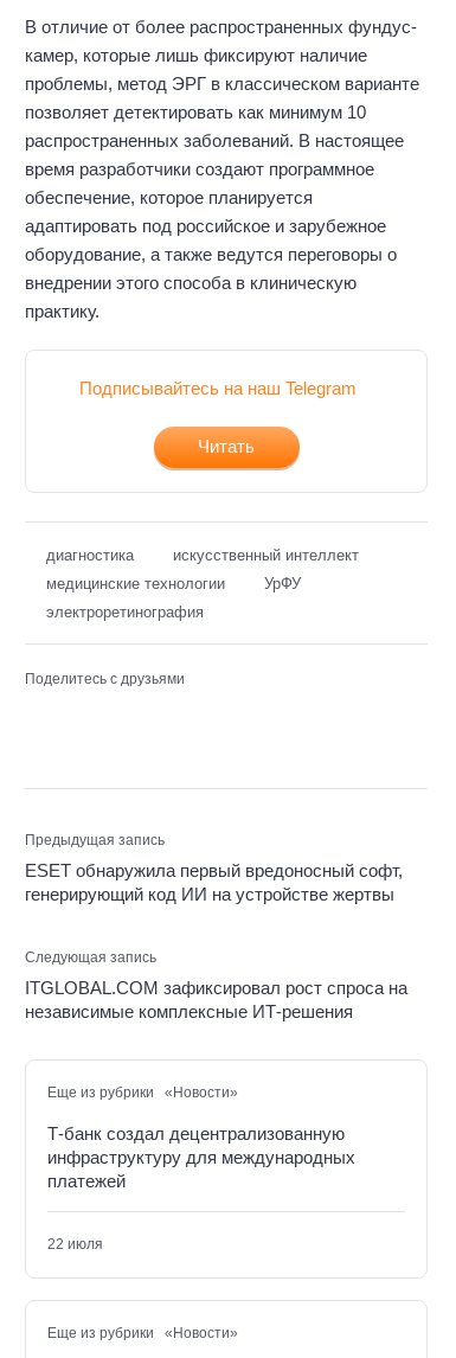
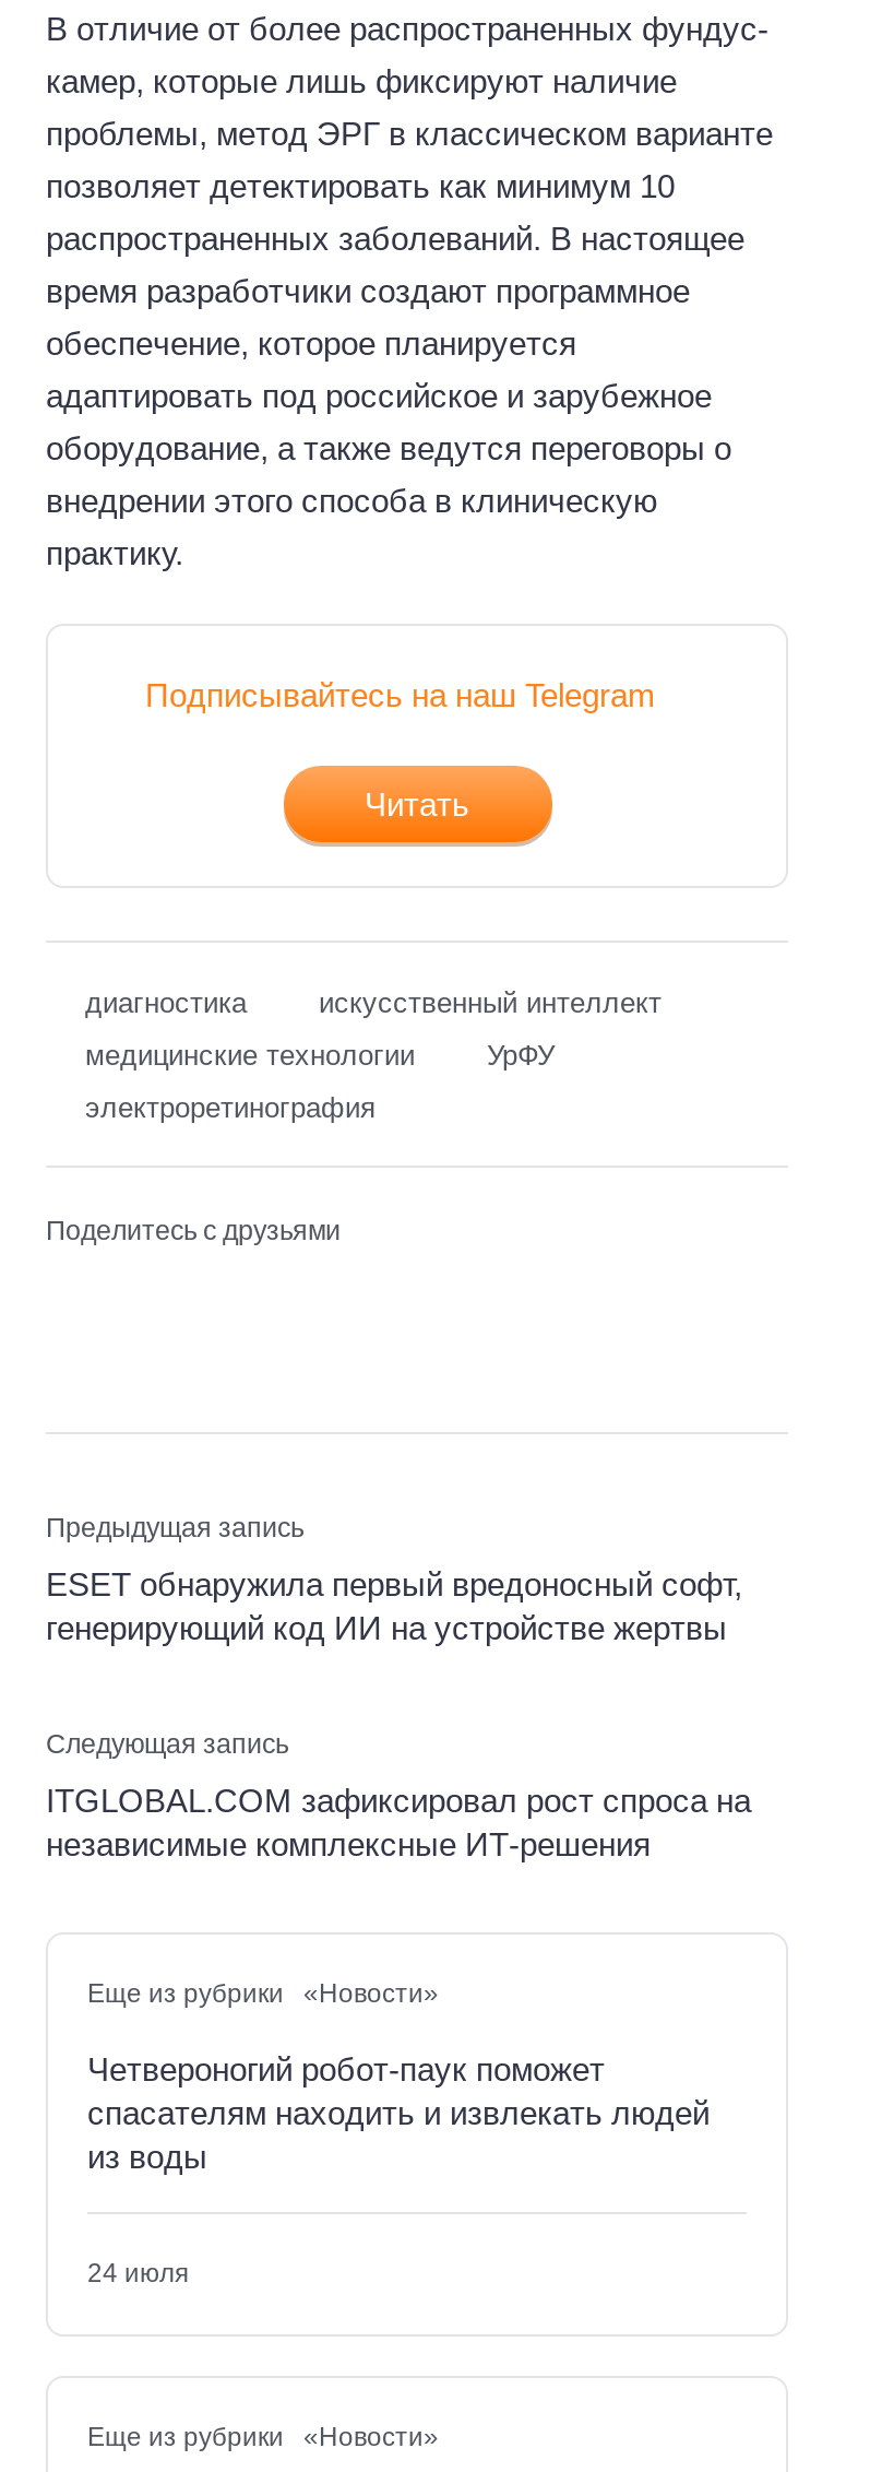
[47,1124,355,1191] Т-банк создал децентрализованную | инфраструктуру для международных | платежей -> [87,2051,710,2175] Четвероногий робот-паук поможет | спасателям находить и извлекать людей | из воды
[47,1236,103,1253] 22 июля -> [87,2258,190,2289] 24 июля

